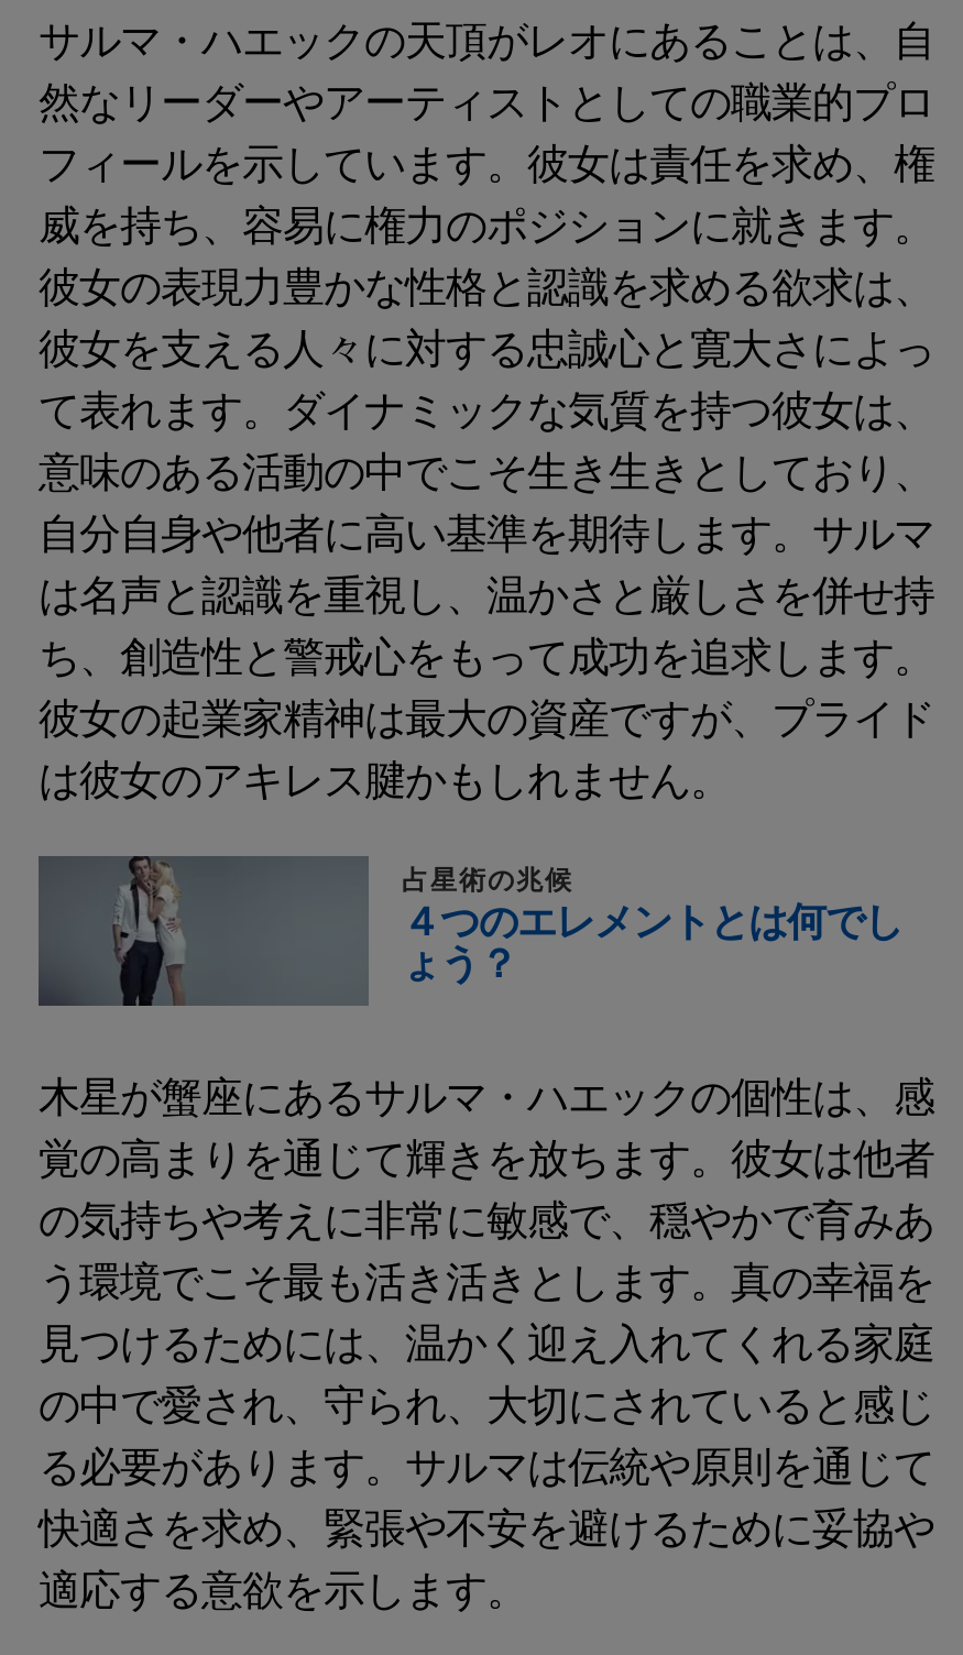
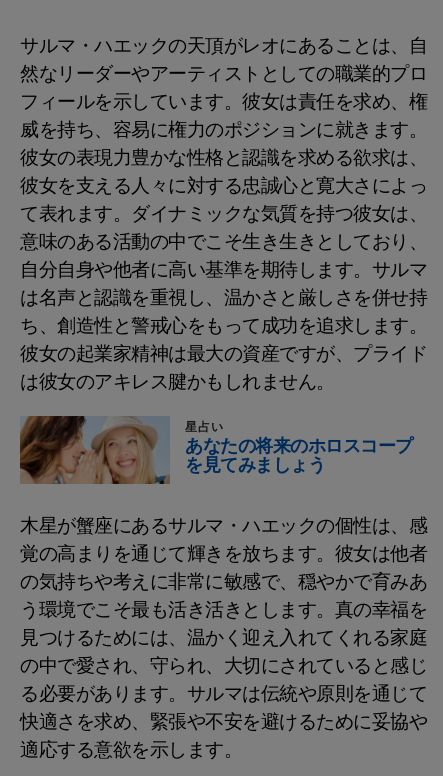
[36,853,902,1009] [image] | 占星術の兆候 | ４つのエレメントとは何でし | ょう？ -> [19,415,412,485] [image] | 星占い | あなたの将来のホロスコープ | を見てみましょう

